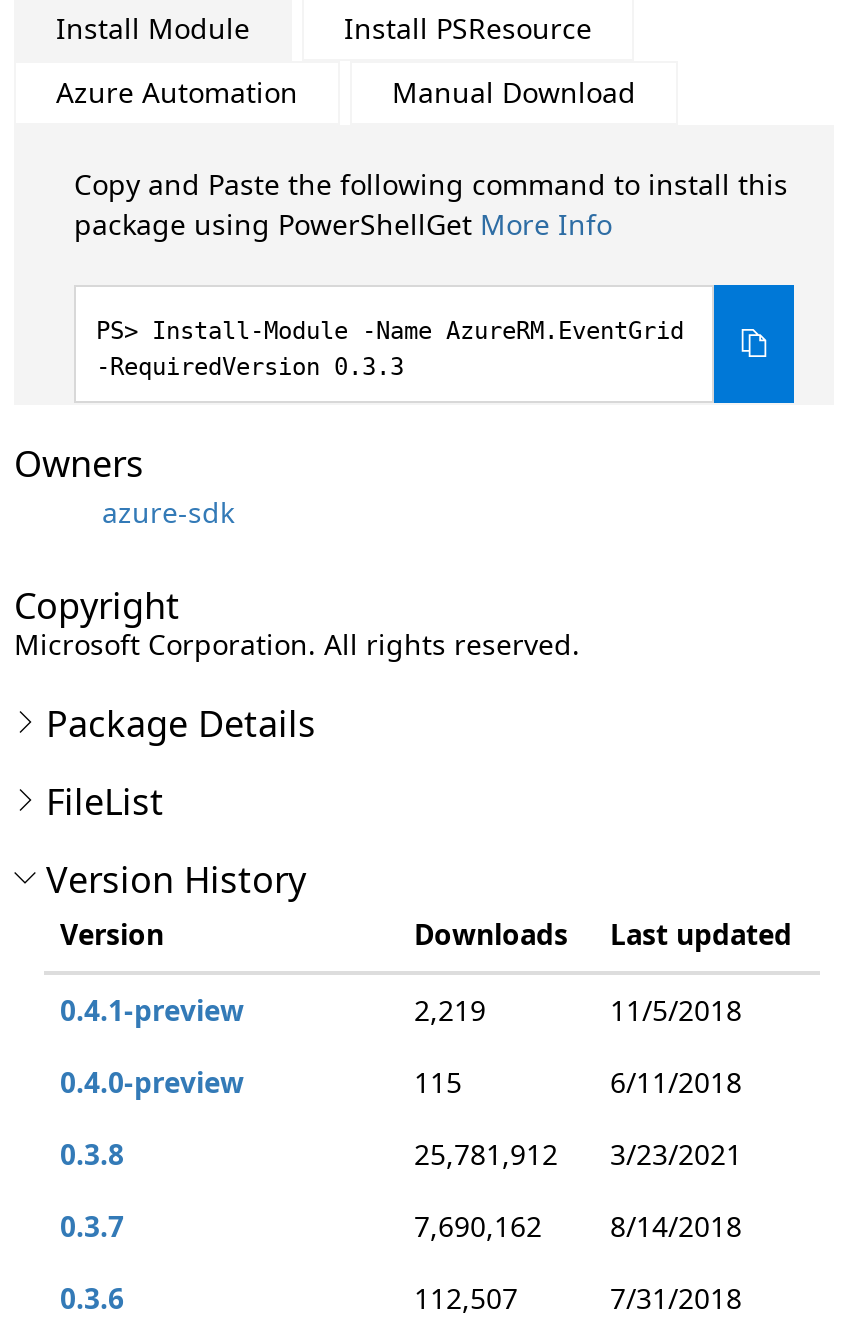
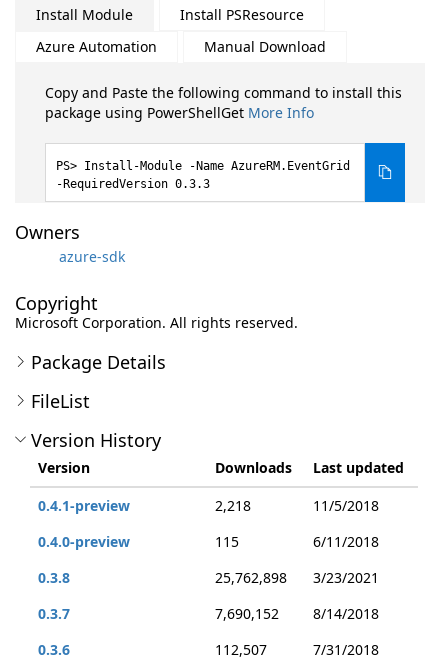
[414,991,486,1029] 2,219 -> [215,496,251,515] 2,218
[414,1135,742,1173] 25,781,912 3/23/2021 -> [215,568,379,587] 25,762,898 3/23/2021
[414,1207,742,1245] 7,690,162 8/14/2018 -> [215,604,379,623] 7,690,152 8/14/2018

